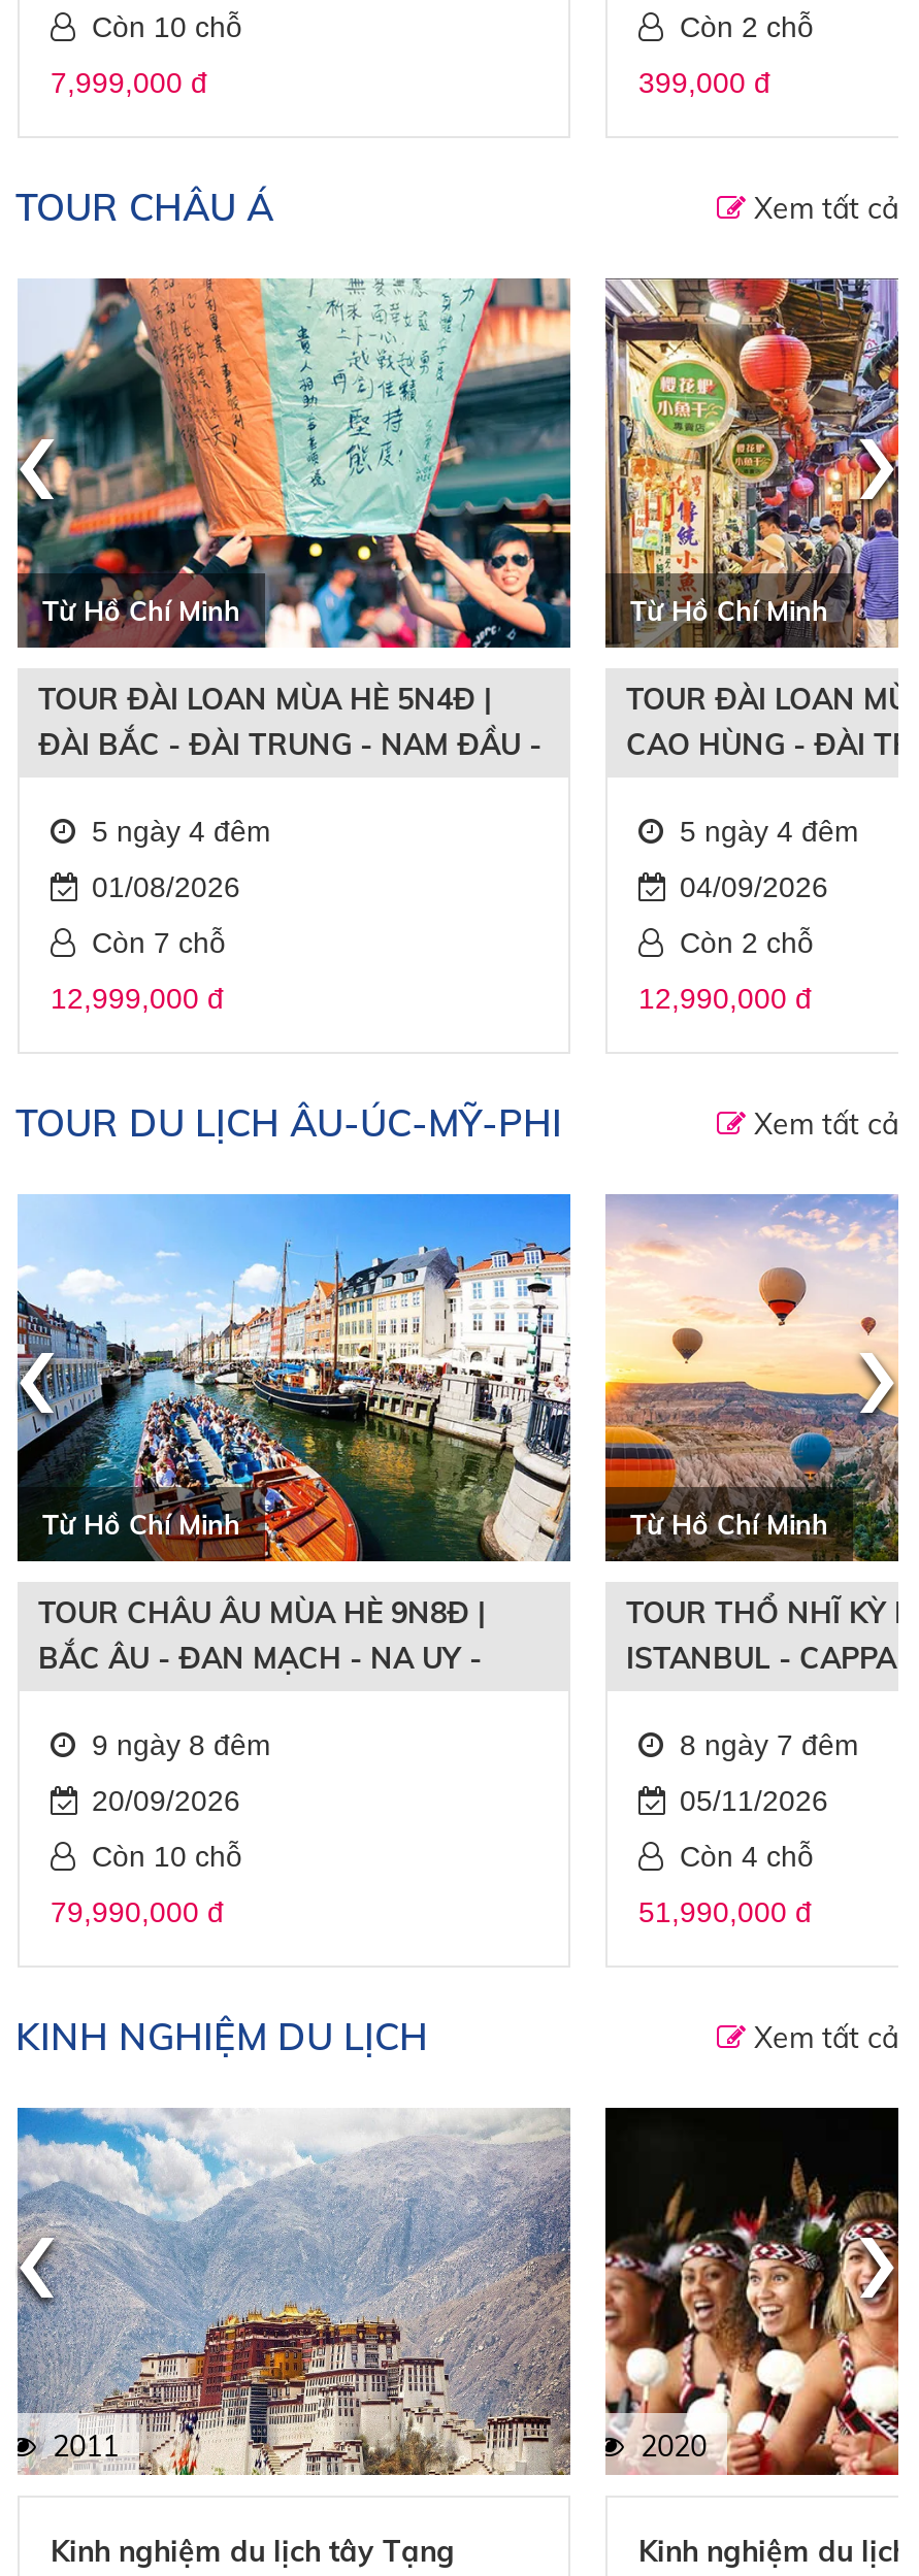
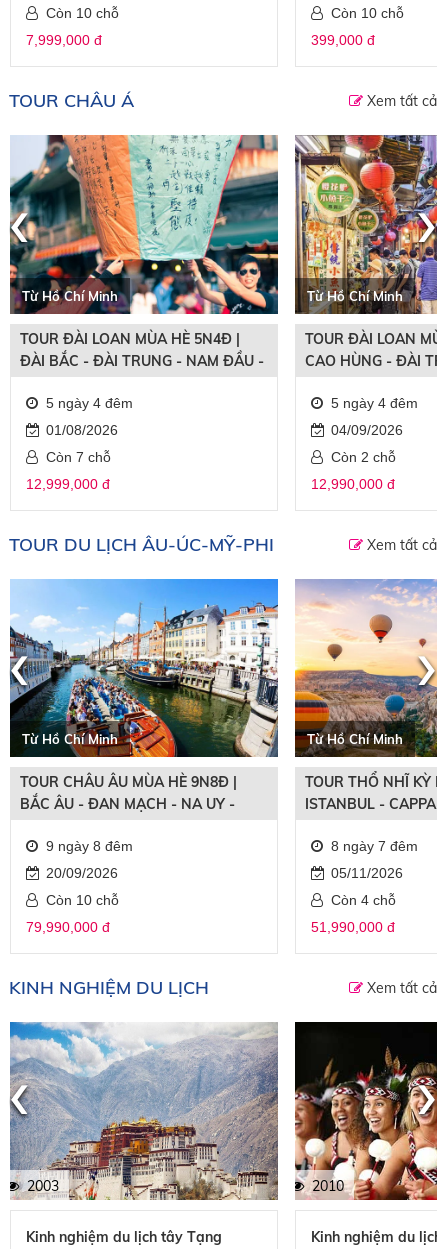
[680,11,814,44] Còn 2 chỗ -> [331,5,404,21] Còn 10 chỗ
[53,2428,119,2465] 2011 -> [27,1177,59,1195] 2003
[641,2428,707,2465] 2020 -> [312,1177,344,1195] 2010

